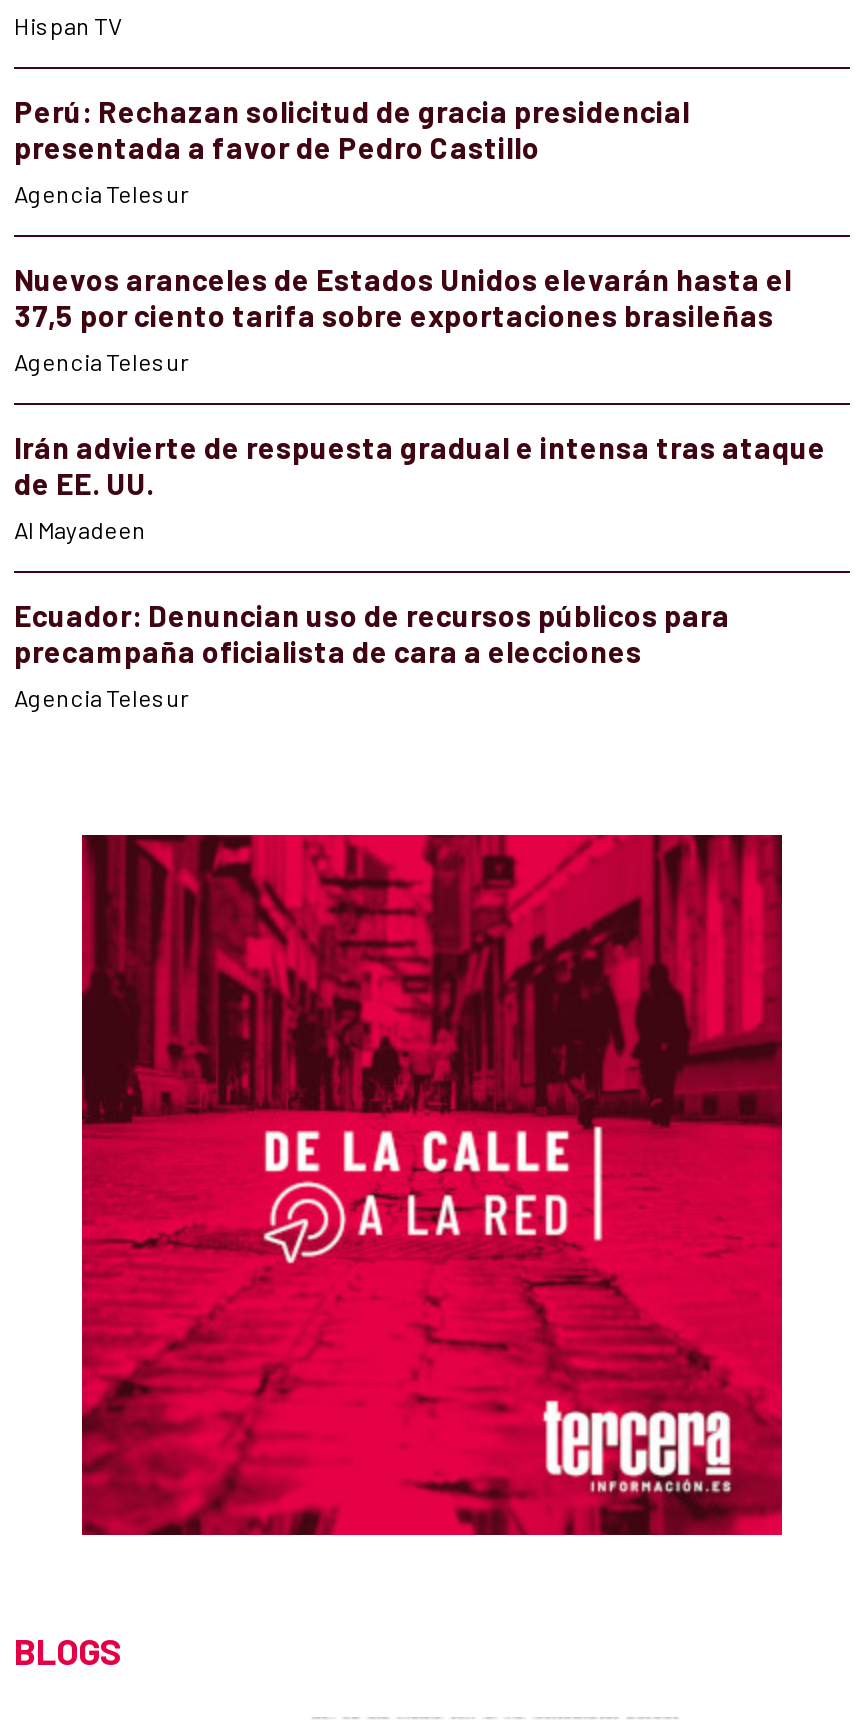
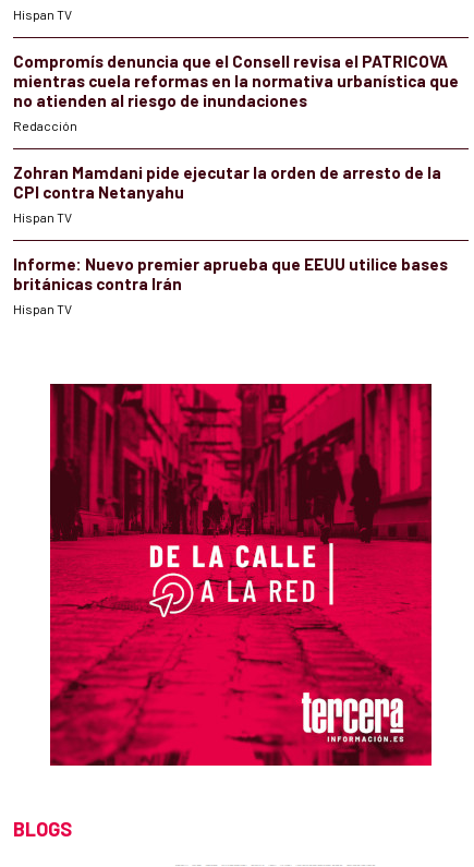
[14,93,826,711] Perú: Rechazan solicitud de gracia presidencial | presentada a favor de Pedro Castillo | Agencia Telesur | Nuevos aranceles de Estados Unidos elevarán hasta el | 37,5 por ciento tarifa sobre exportaciones brasileñas | Agencia Telesur | Irán advierte de respuesta gradual e intensa tras ataque | de EE. UU. | Al Mayadeen | Ecuador: Denuncian uso de recursos públicos para | precampaña oficialista de cara a elecciones | Agencia Telesur -> [13,51,459,316] Compromís denuncia que el Consell revisa el PATRICOVA | mientras cuela reformas en la normativa urbanística que | no atienden al riesgo de inundaciones | Redacción | Zohran Mamdani pide ejecutar la orden de arresto de la | CPI contra Netanyahu | Hispan TV | Informe: Nuevo premier aprueba que EEUU utilice bases | británicas contra Irán | Hispan TV

